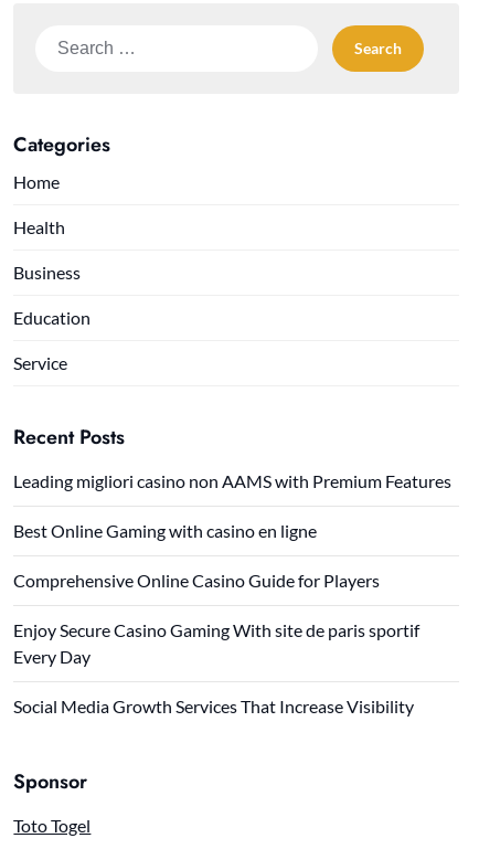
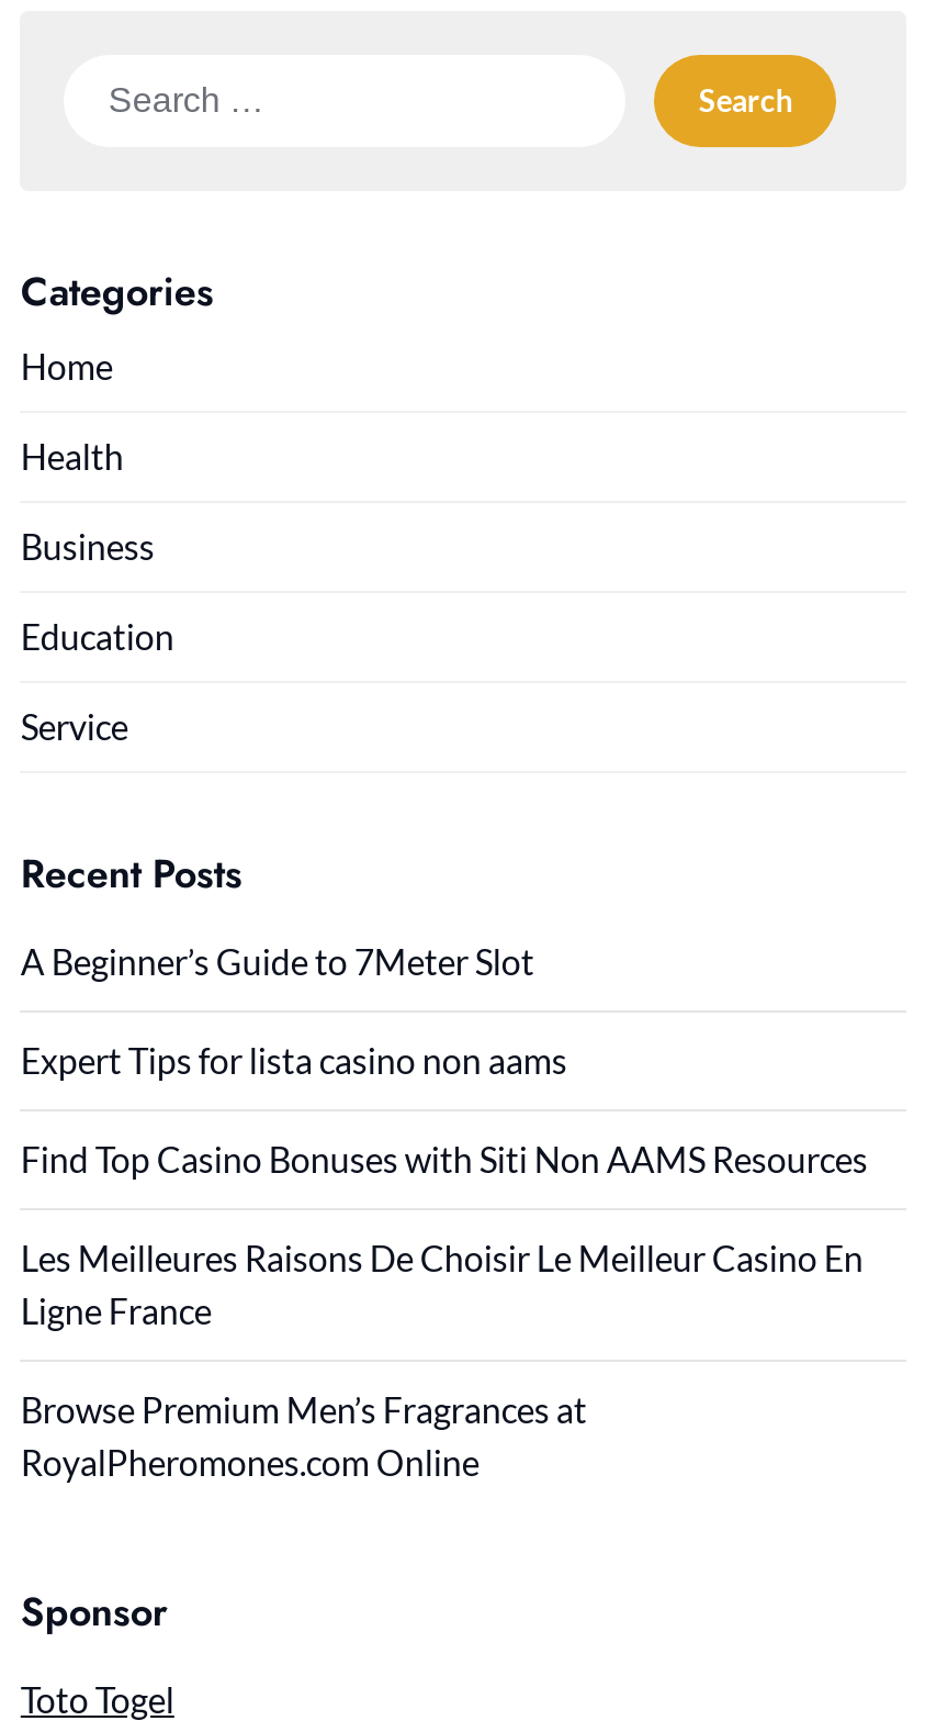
[14,470,452,491] Leading migliori casino non AAMS with Premium Features -> [21,940,534,981] A Beginner’s Guide to 7Meter Slot
[14,520,317,541] Best Online Gaming with casino en ligne -> [21,1039,567,1080] Expert Tips for lista casino non aams
[14,569,380,590] Comprehensive Online Casino Guide for Players -> [21,1137,868,1179] Find Top Casino Bonuses with Siti Non AAMS Resources
[14,619,420,667] Enjoy Secure Casino Gaming With site de paris sportif | Every Day -> [21,1236,863,1331] Les Meilleures Raisons De Choisir Le Meilleur Casino En | Ligne France
[14,695,414,716] Social Media Growth Services That Increase Visibility -> [21,1388,587,1482] Browse Premium Men’s Fragrances at | RoyalPheromones.com Online

